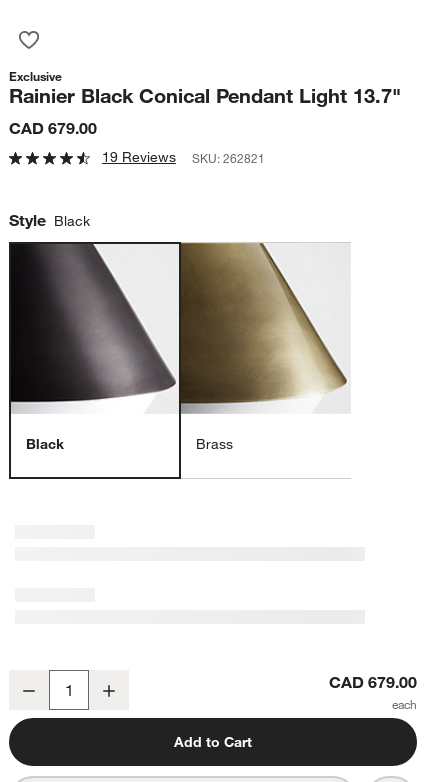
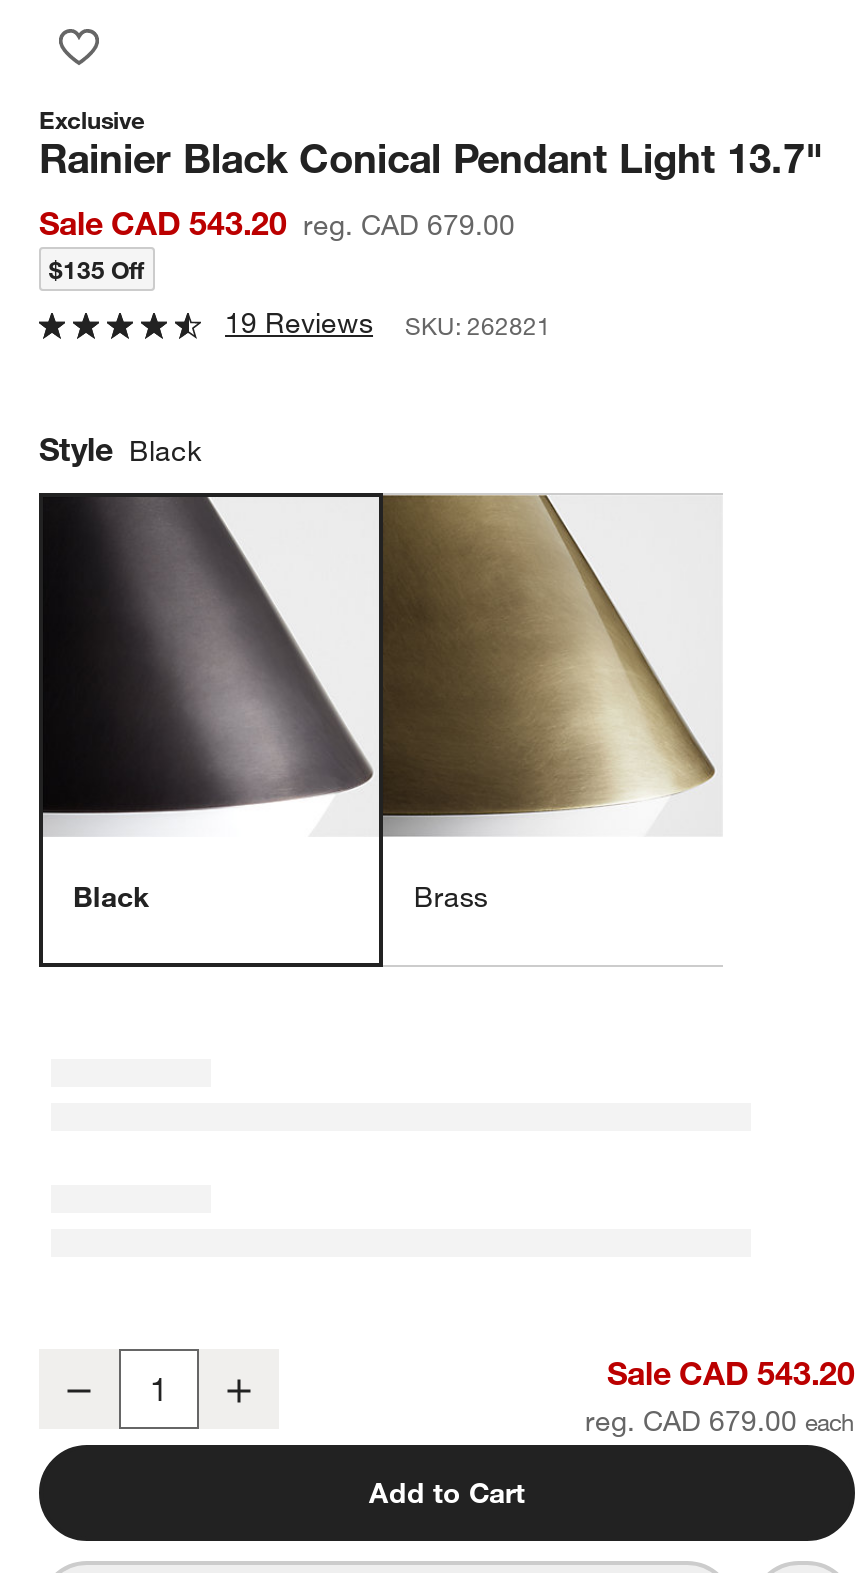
[9,118,97,138] CAD 679.00 -> [39,203,515,285] Sale CAD 543.20 reg. CAD 679.00 | $135 Off
[329,672,417,692] CAD 679.00 -> [585,1353,855,1439] Sale CAD 543.20 | reg. CAD 679.00

